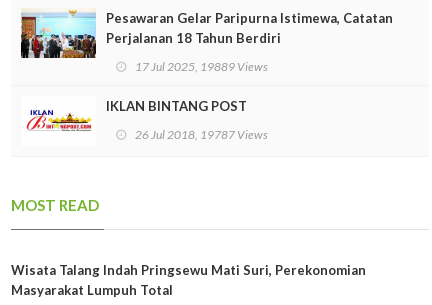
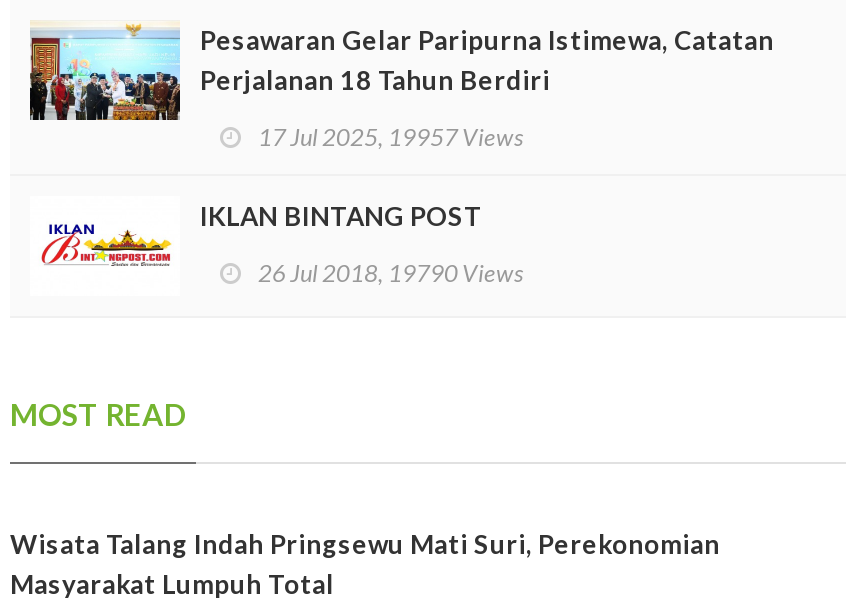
[135,59,268,74] 17 Jul 2025, 19889 Views -> [258,122,524,152] 17 Jul 2025, 19957 Views
[135,127,268,142] 26 Jul 2018, 19787 Views -> [258,258,524,288] 26 Jul 2018, 19790 Views

